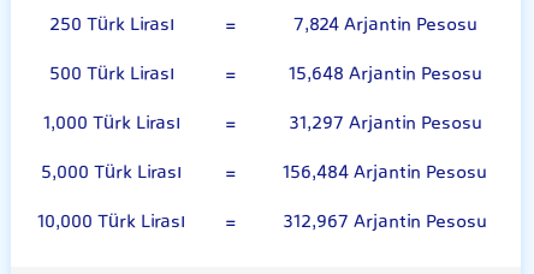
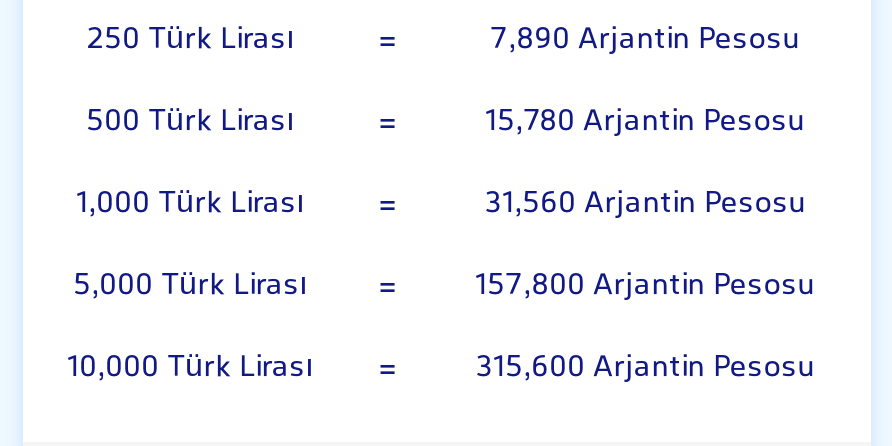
[293,11,477,41] 7,824 Arjantin Pesosu -> [490,16,800,66] 7,890 Arjantin Pesosu
[288,60,482,90] 15,648 Arjantin Pesosu -> [485,98,805,148] 15,780 Arjantin Pesosu
[288,109,482,139] 31,297 Arjantin Pesosu -> [484,180,806,230] 31,560 Arjantin Pesosu
[283,158,487,188] 156,484 Arjantin Pesosu -> [475,262,815,312] 157,800 Arjantin Pesosu
[283,208,487,238] 312,967 Arjantin Pesosu -> [475,344,815,394] 315,600 Arjantin Pesosu

